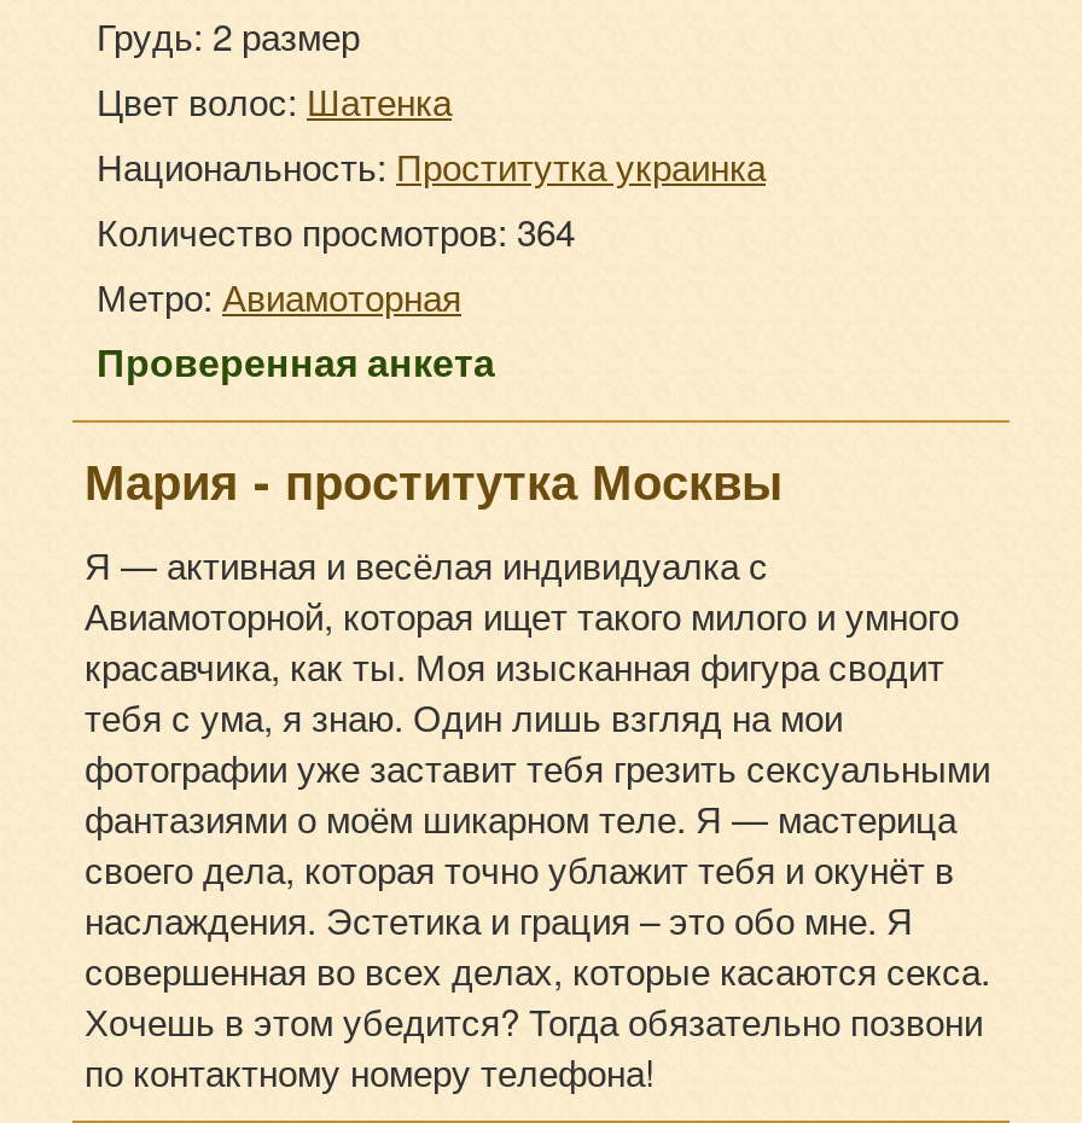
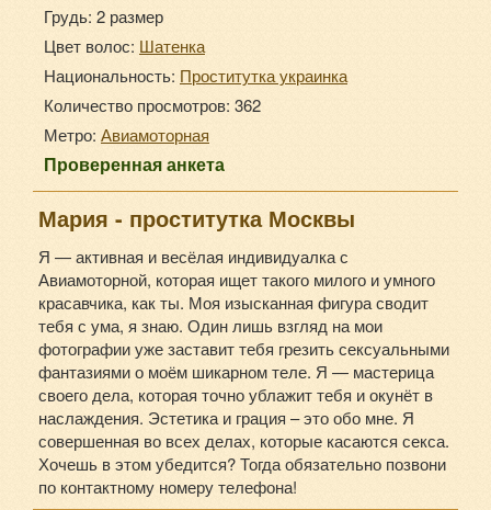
[97,206,575,256] Количество просмотров: 364 -> [44,93,261,116] Количество просмотров: 362

